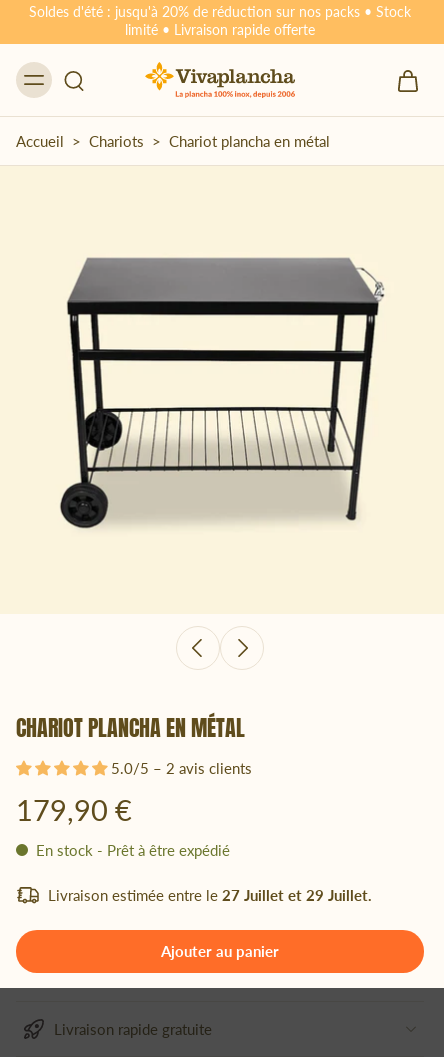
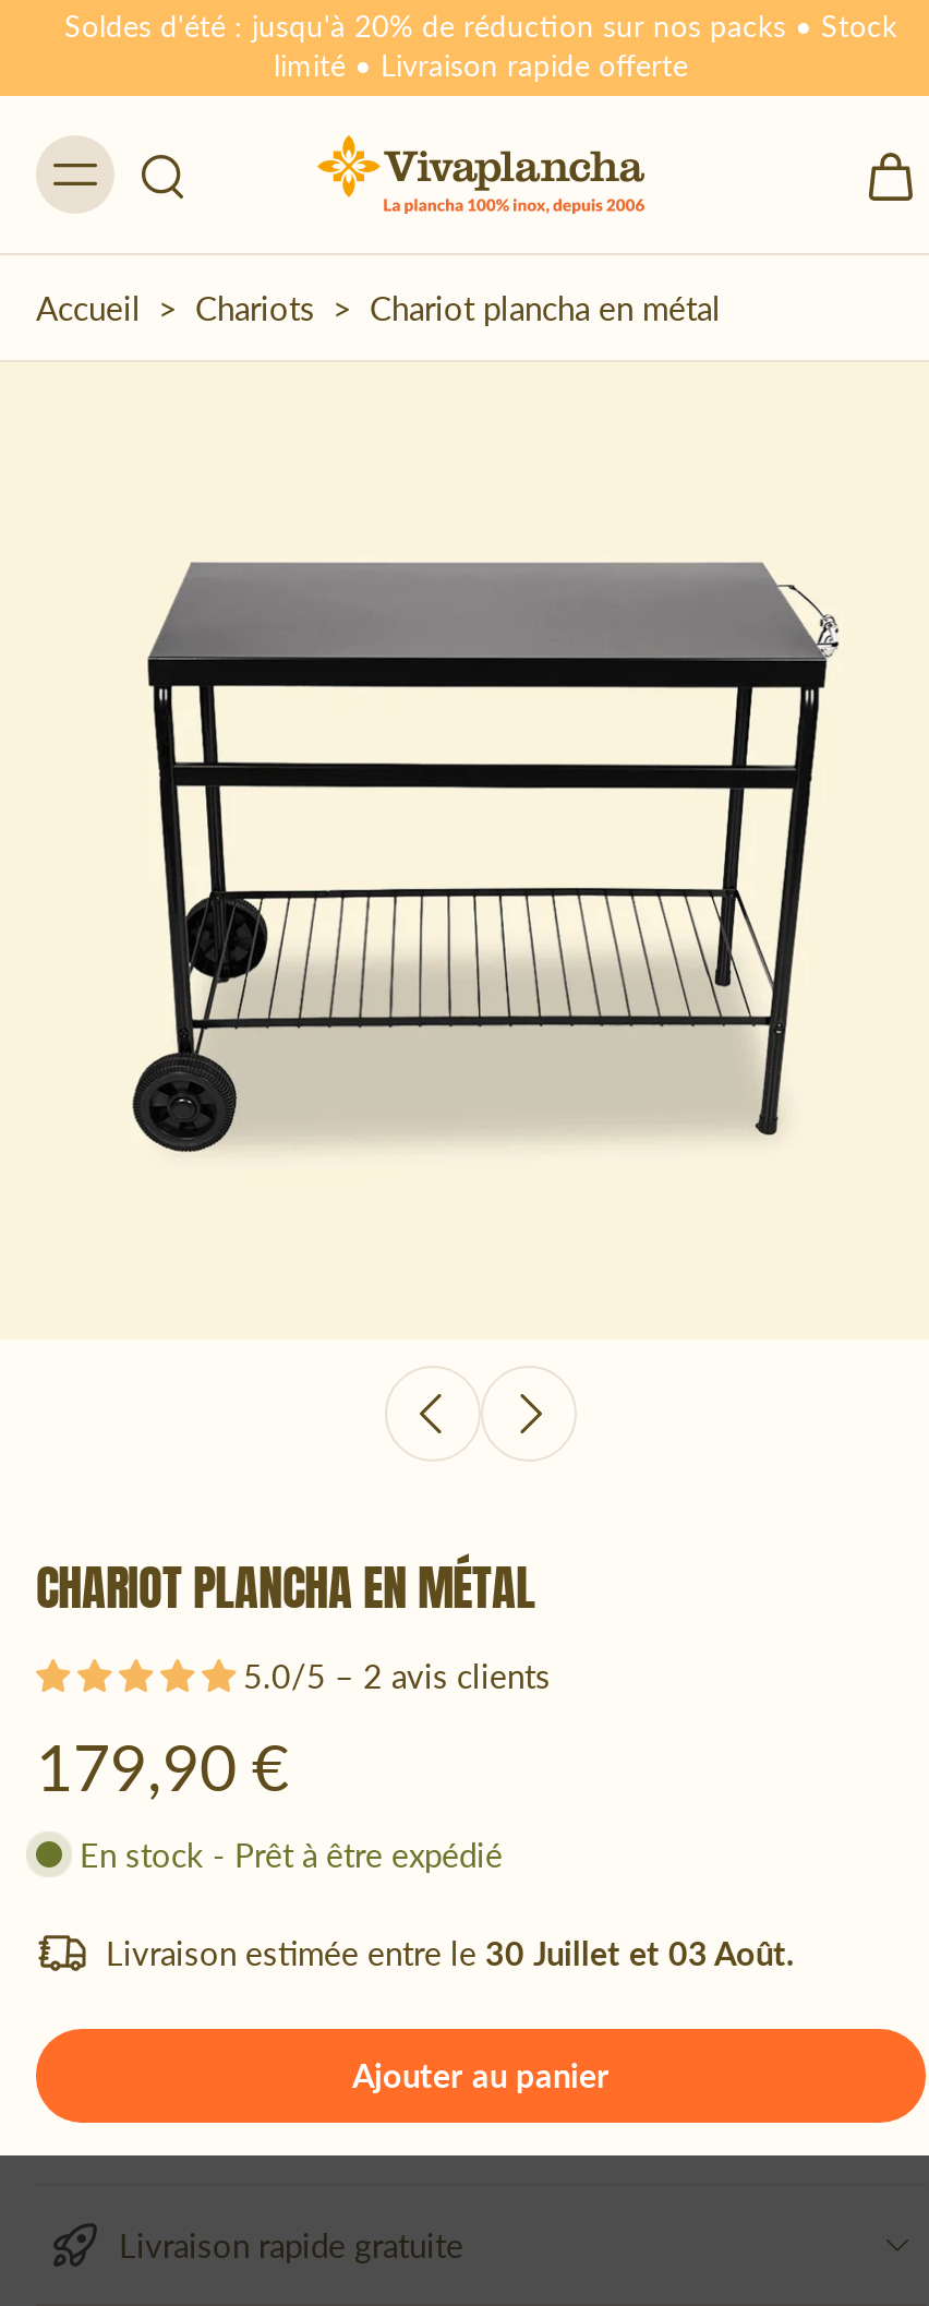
[48,886,372,904] Livraison estimée entre le 27 Juillet et 29 Juillet. -> [106,1933,795,1973] Livraison estimée entre le 30 Juillet et 03 Août.

